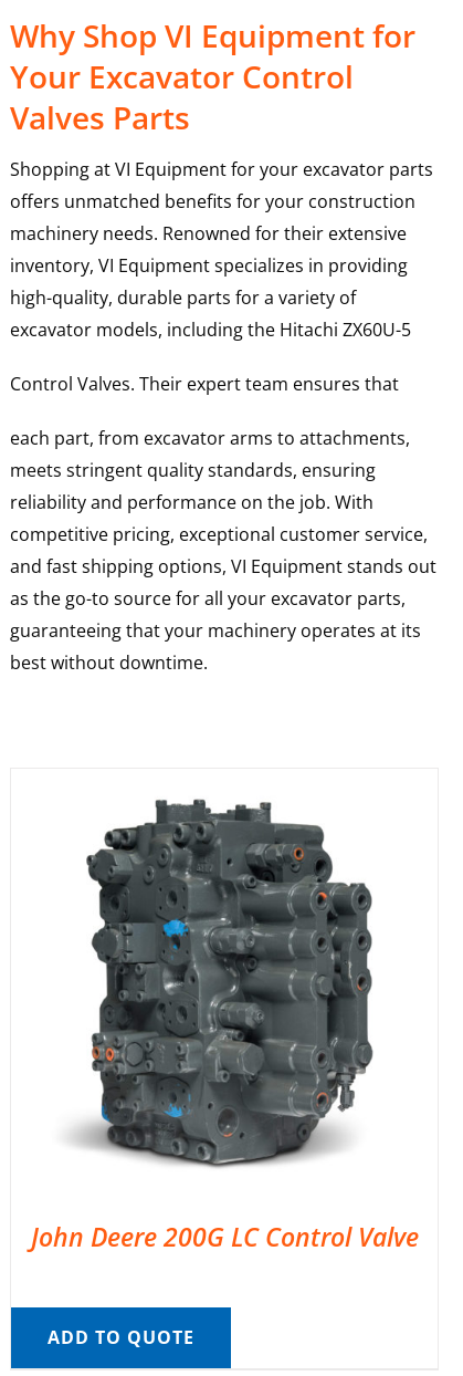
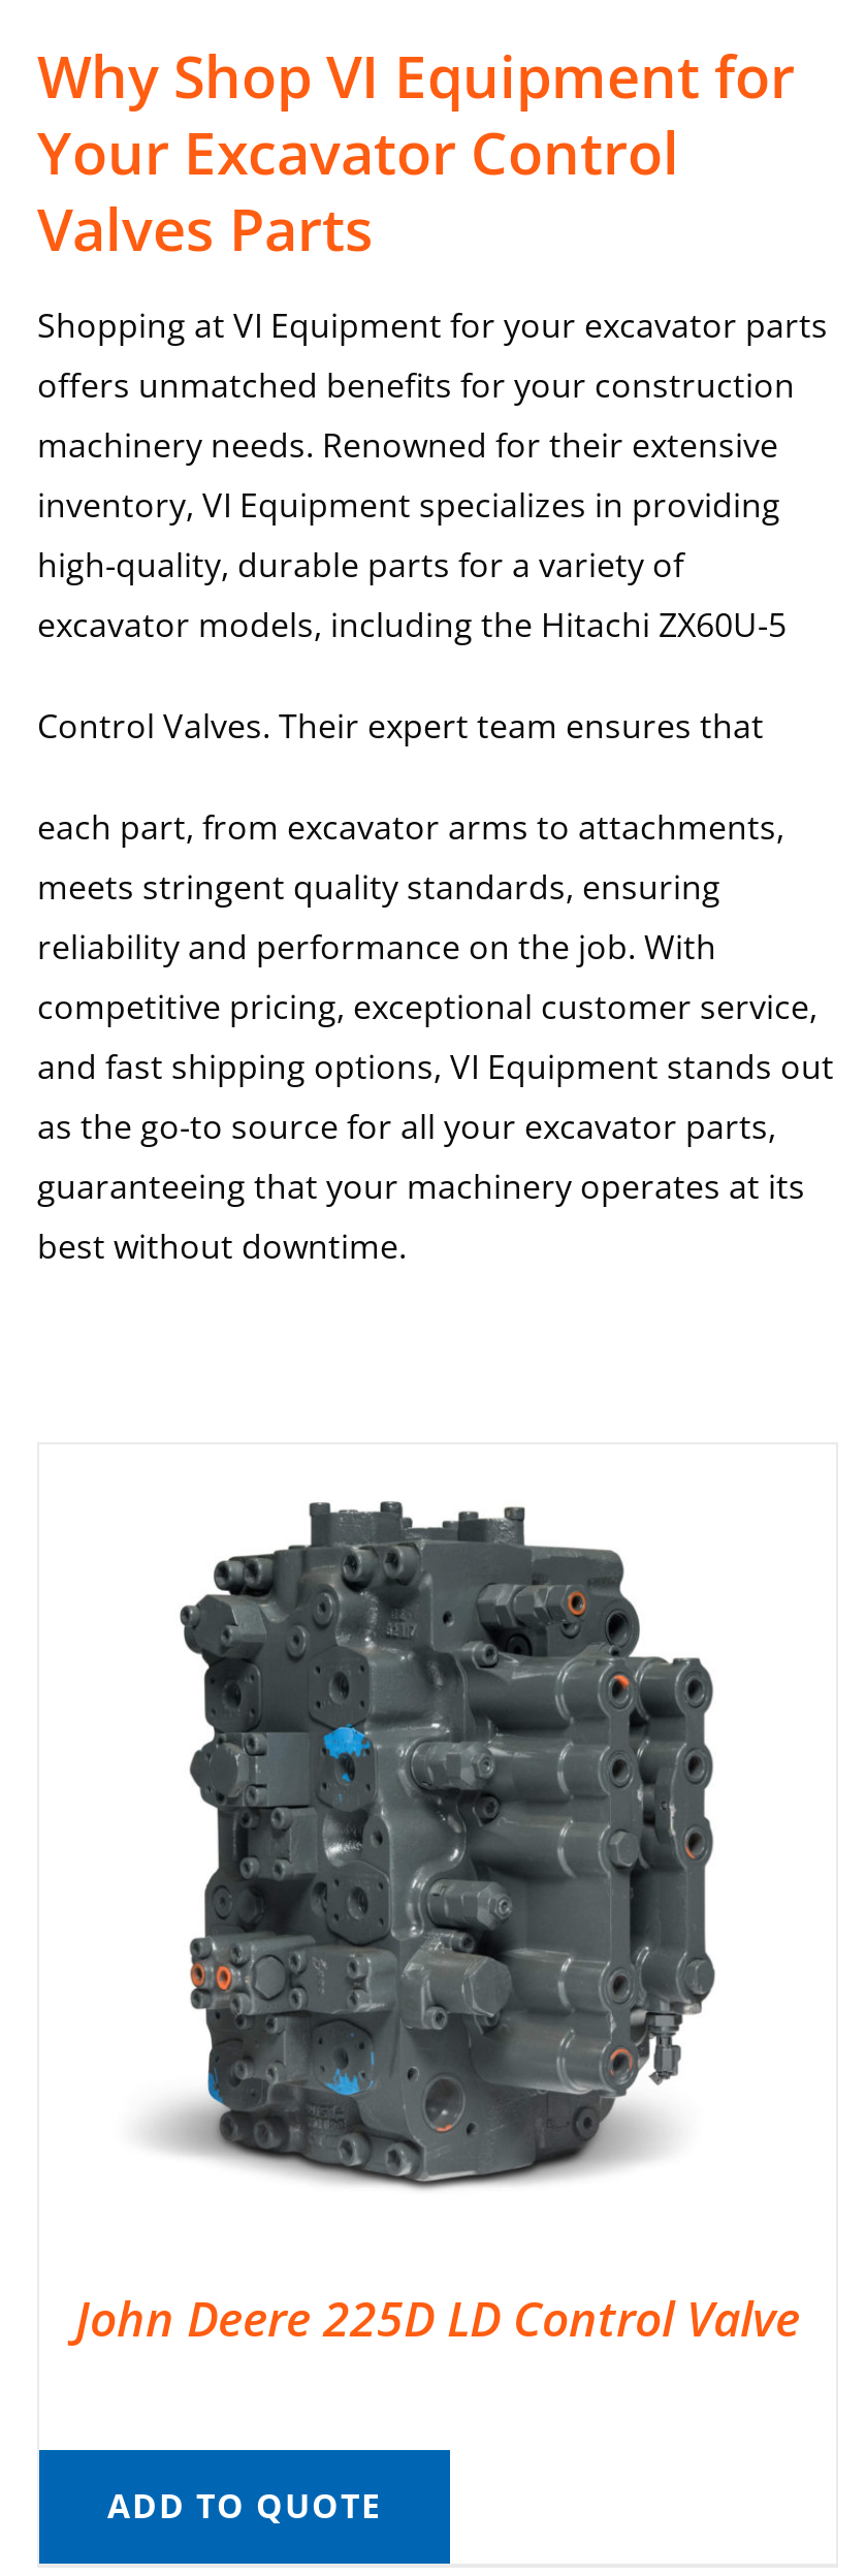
[30,1219,418,1255] John Deere 200G LC Control Valve -> [75,2285,800,2352] John Deere 225D LD Control Valve

